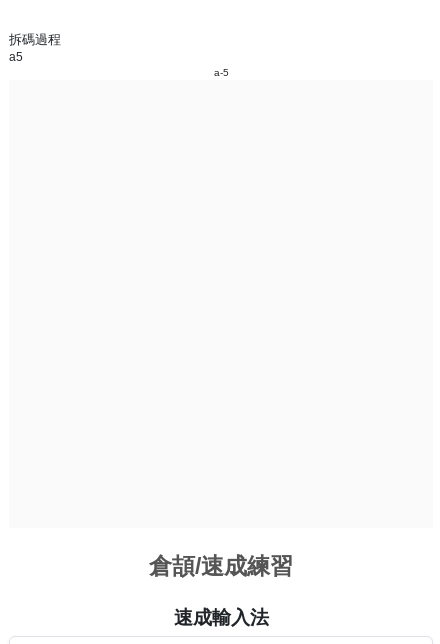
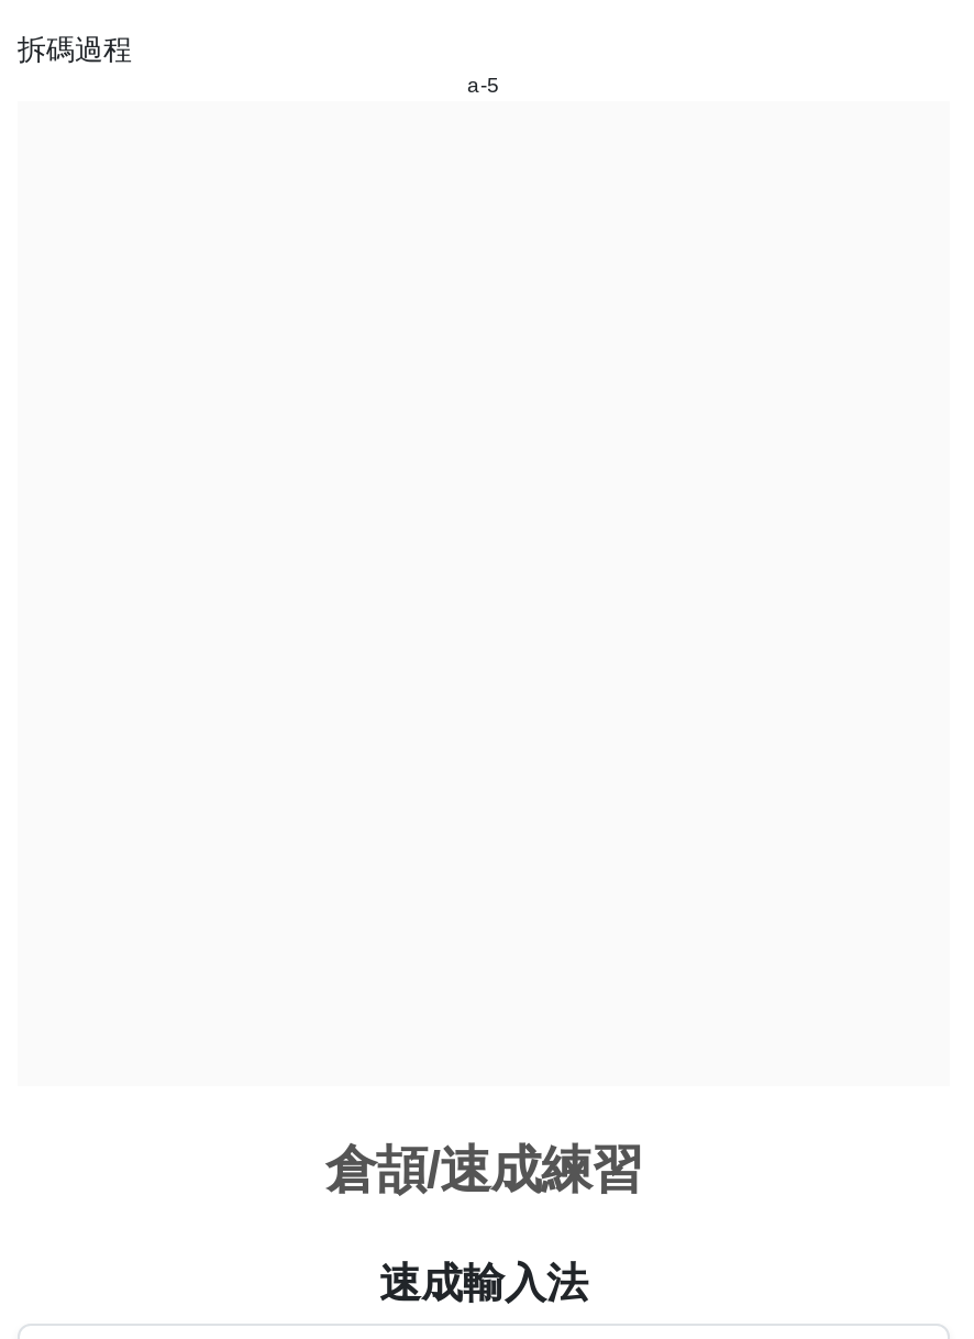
[9,51,23,63] a5 -> none

